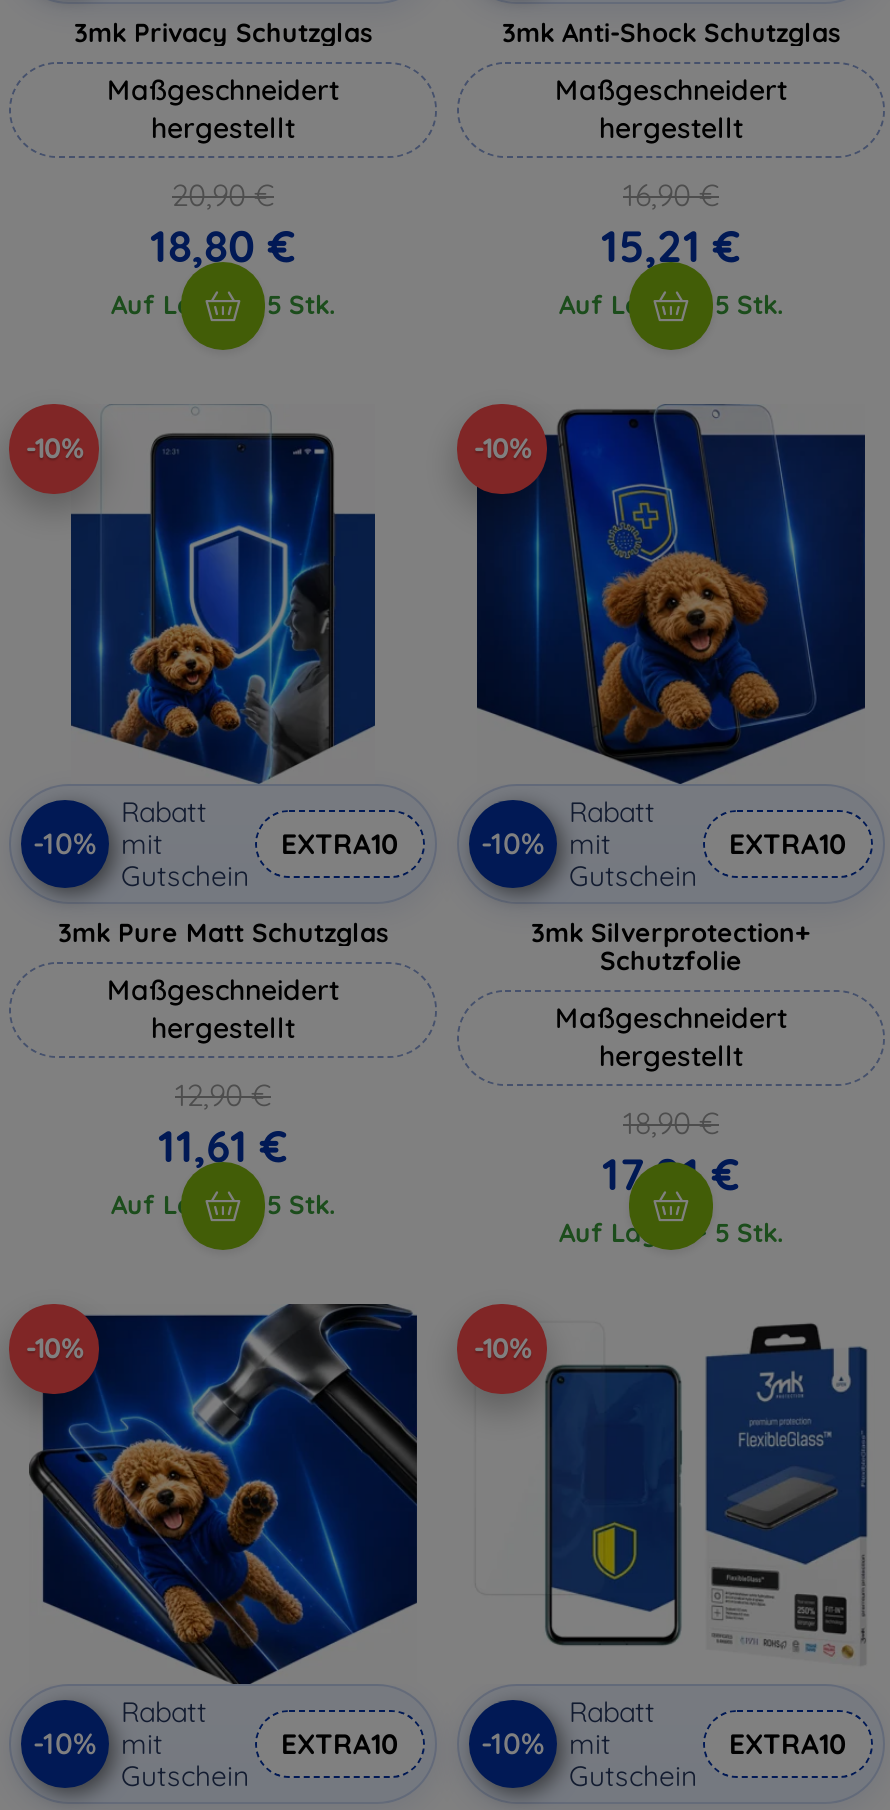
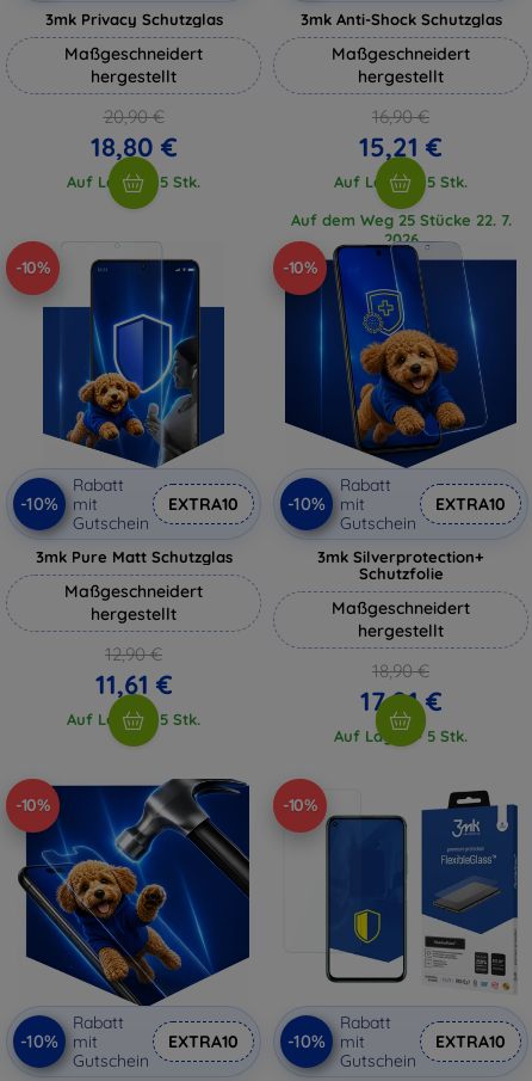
none -> [290,210,511,248] Auf dem Weg 25 Stücke 22. 7. | 2026

